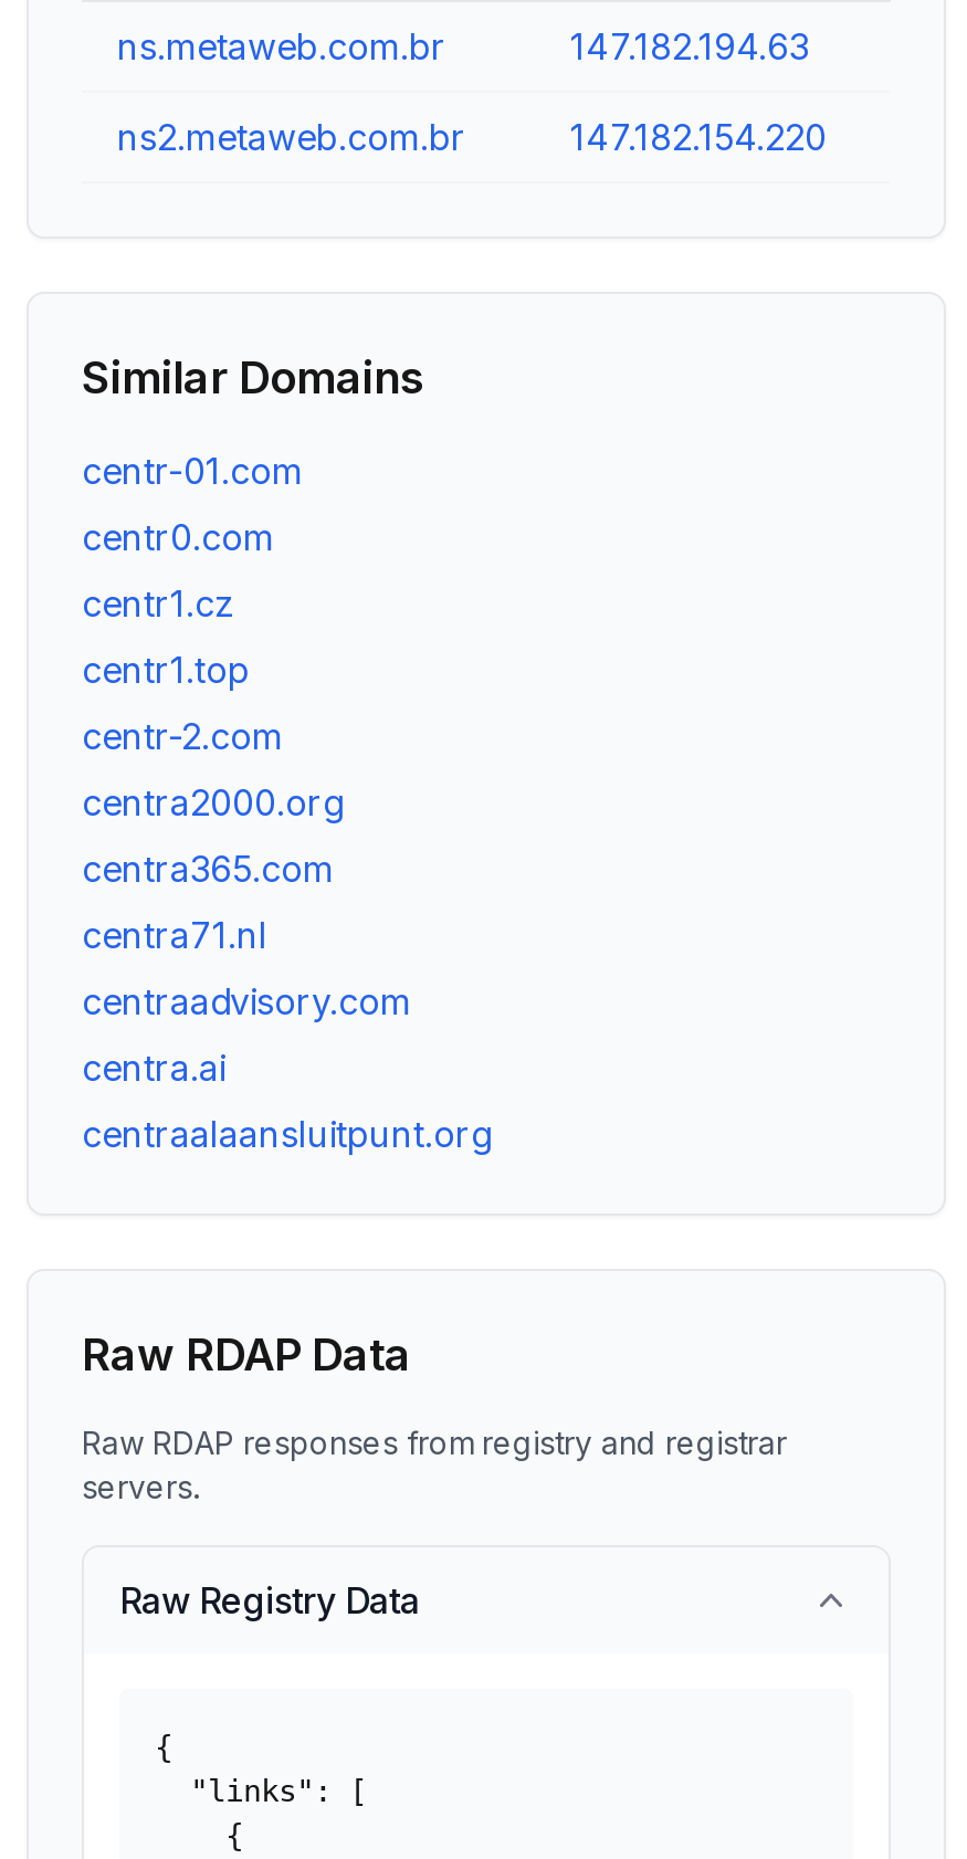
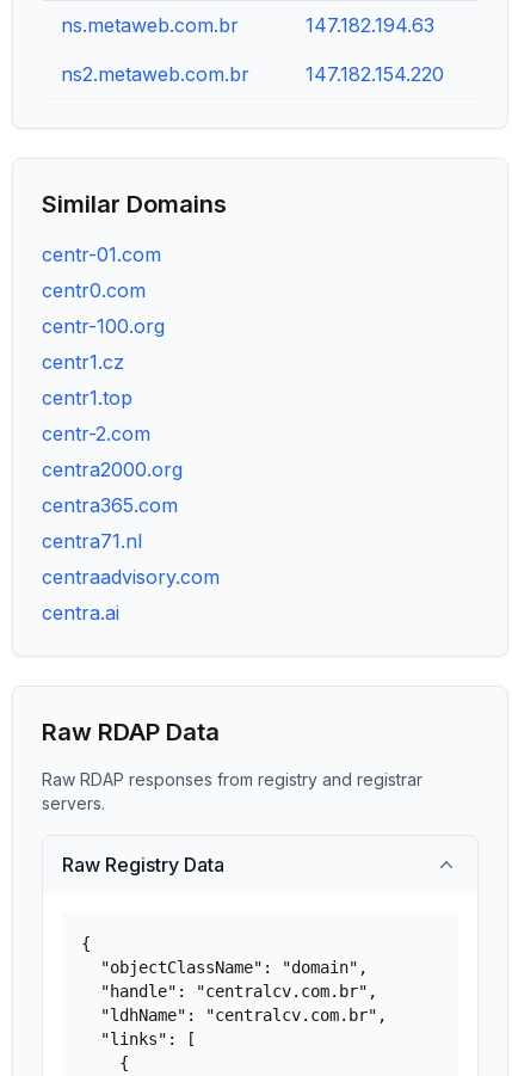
none -> [42,314,165,338] centr-100.org
[82,1112,491,1156] centraalaansluitpunt.org -> none
none -> [81,958,387,1025] "objectClassName": "domain", | "handle": "centralcv.com.br", | "ldhName": "centralcv.com.br",

